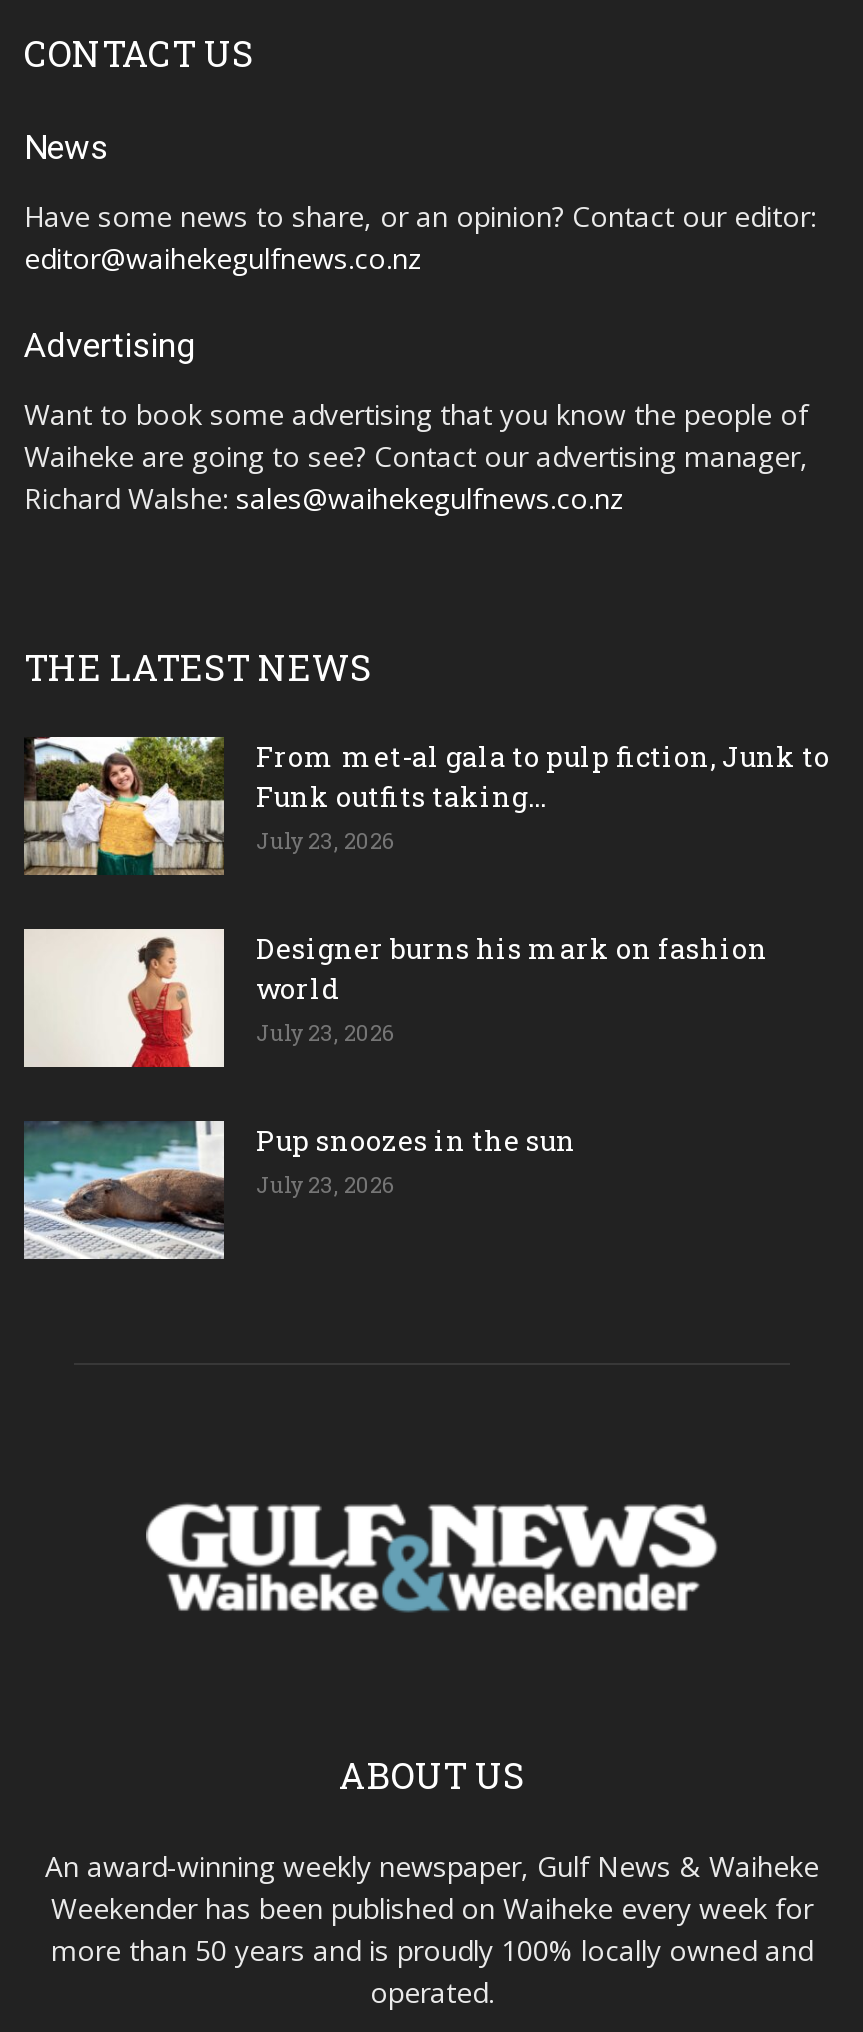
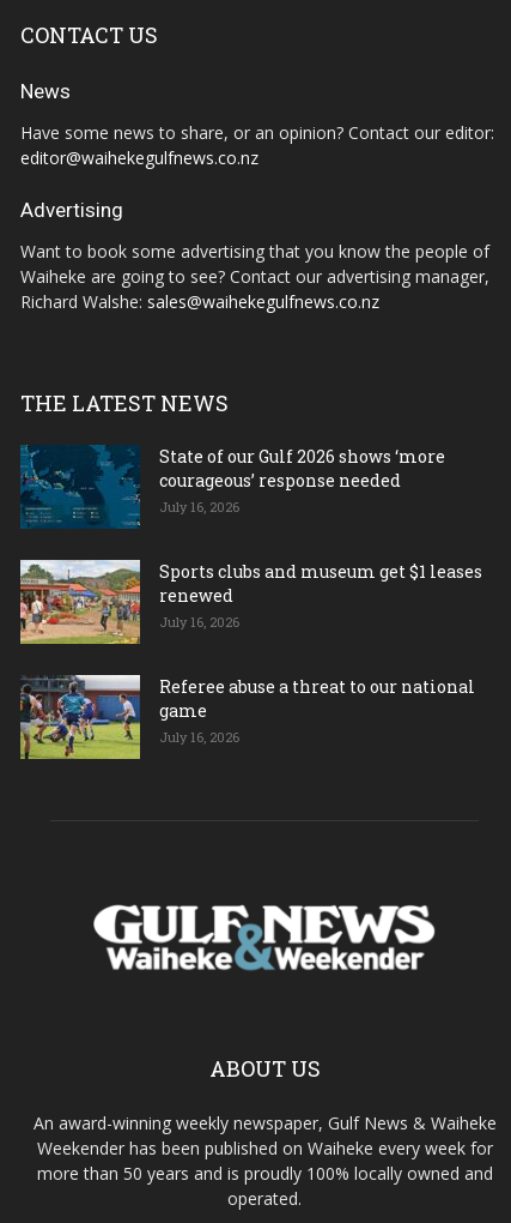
[22,734,830,878] [image] | From met-al gala to pulp fiction, Junk to | Funk outfits taking... | July 23, 2026 -> [19,445,445,529] [image] | State of our Gulf 2026 shows ‘more | courageous’ response needed | July 16, 2026
[22,926,768,1070] [image] | Designer burns his mark on fashion | world | July 23, 2026 -> [19,559,482,645] [image] | Sports clubs and museum get $1 leases | renewed | July 16, 2026
[22,1120,576,1262] [image] | Pup snoozes in the sun | July 23, 2026 -> [19,674,475,760] [image] | Referee abuse a threat to our national | game | July 16, 2026

